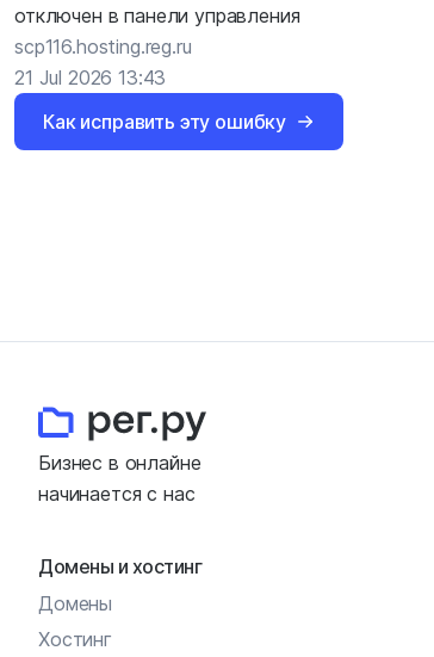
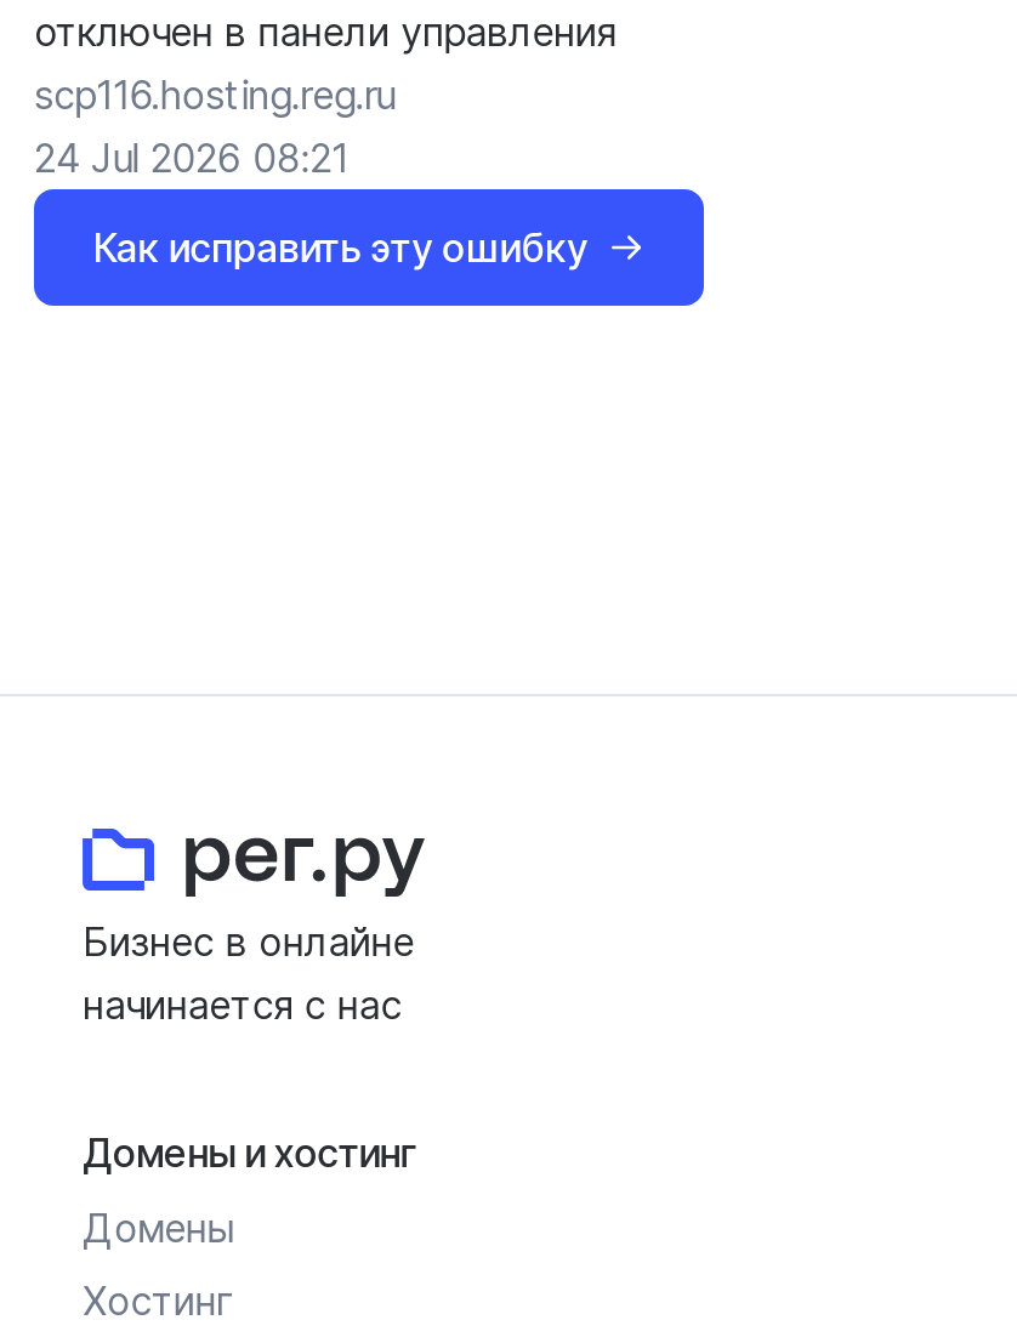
[14,66,166,89] 21 Jul 2026 13:43 -> [34,133,348,182] 24 Jul 2026 08:21

